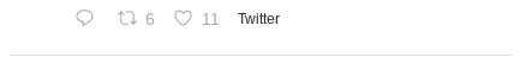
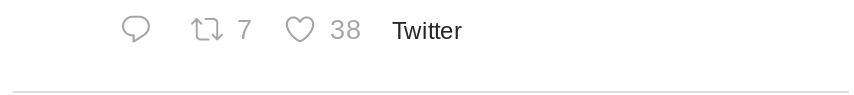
[145,10,219,28] 6 | 11 -> [237,16,362,46] 7 | 38

